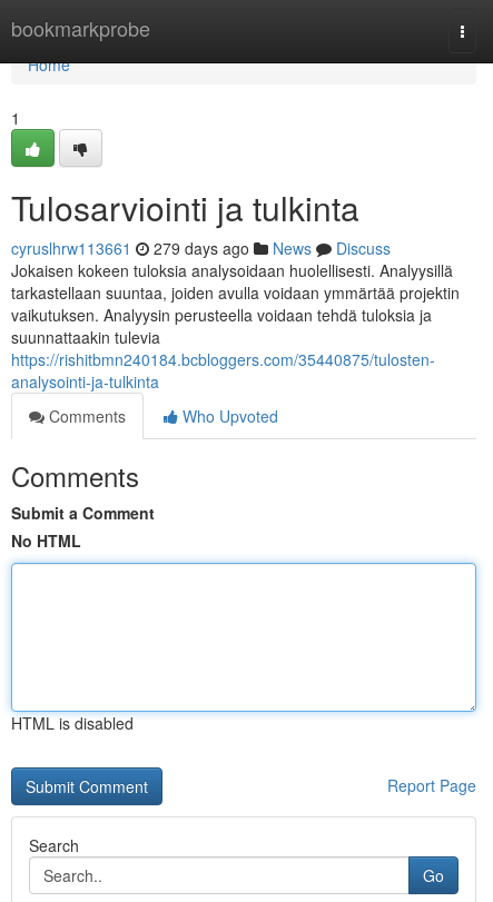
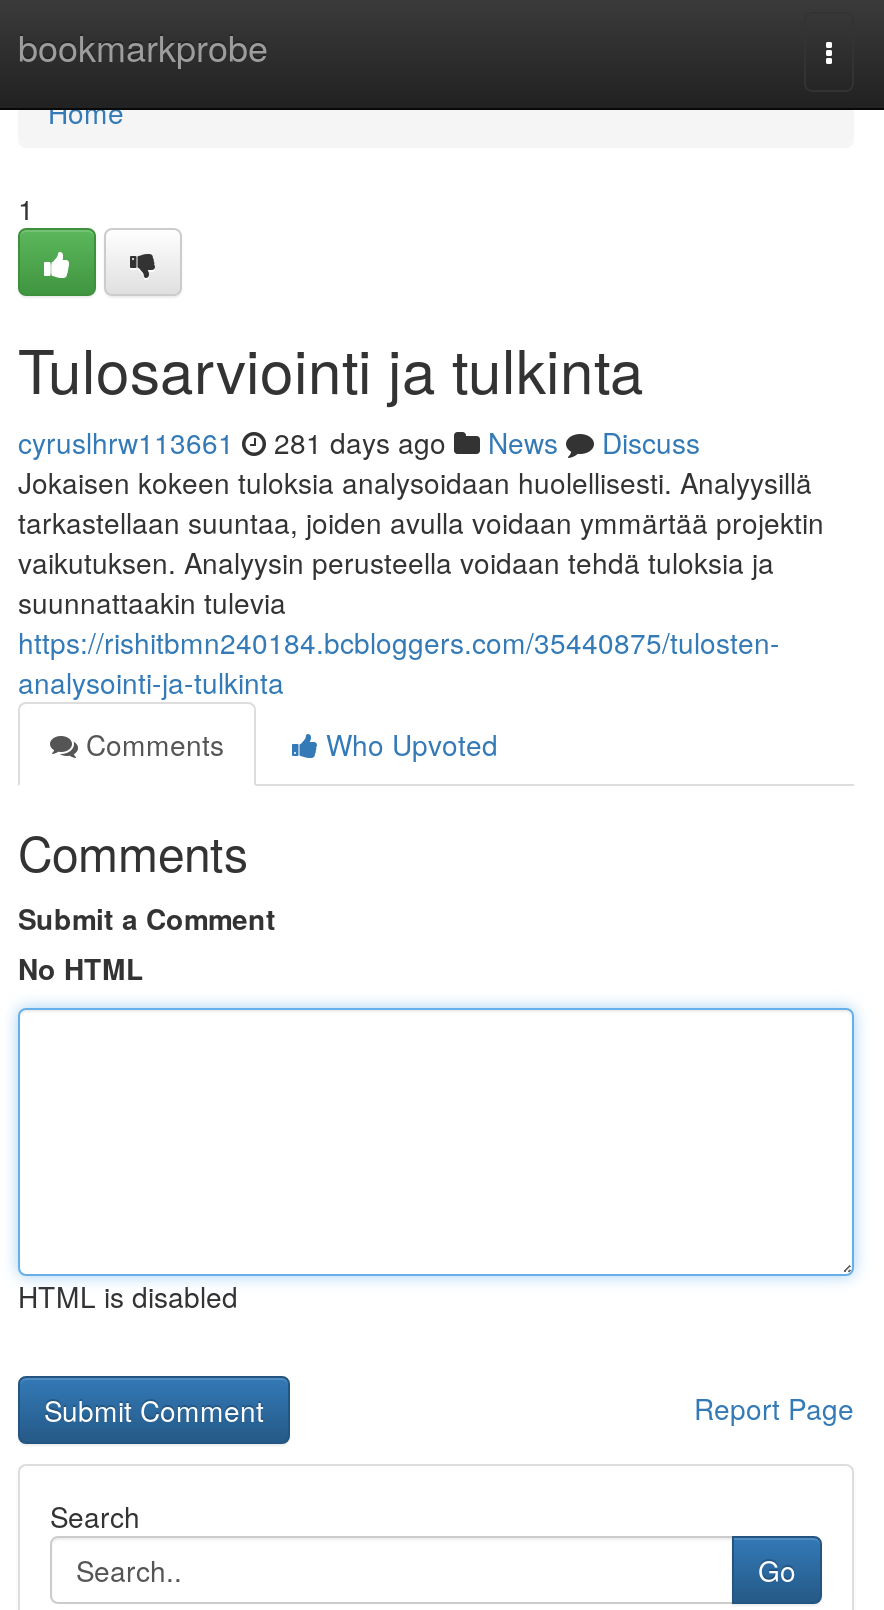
[11,237,391,259] cyruslhrw113661 279 days ago News Discuss -> [18,422,700,462] cyruslhrw113661 281 days ago News Discuss

